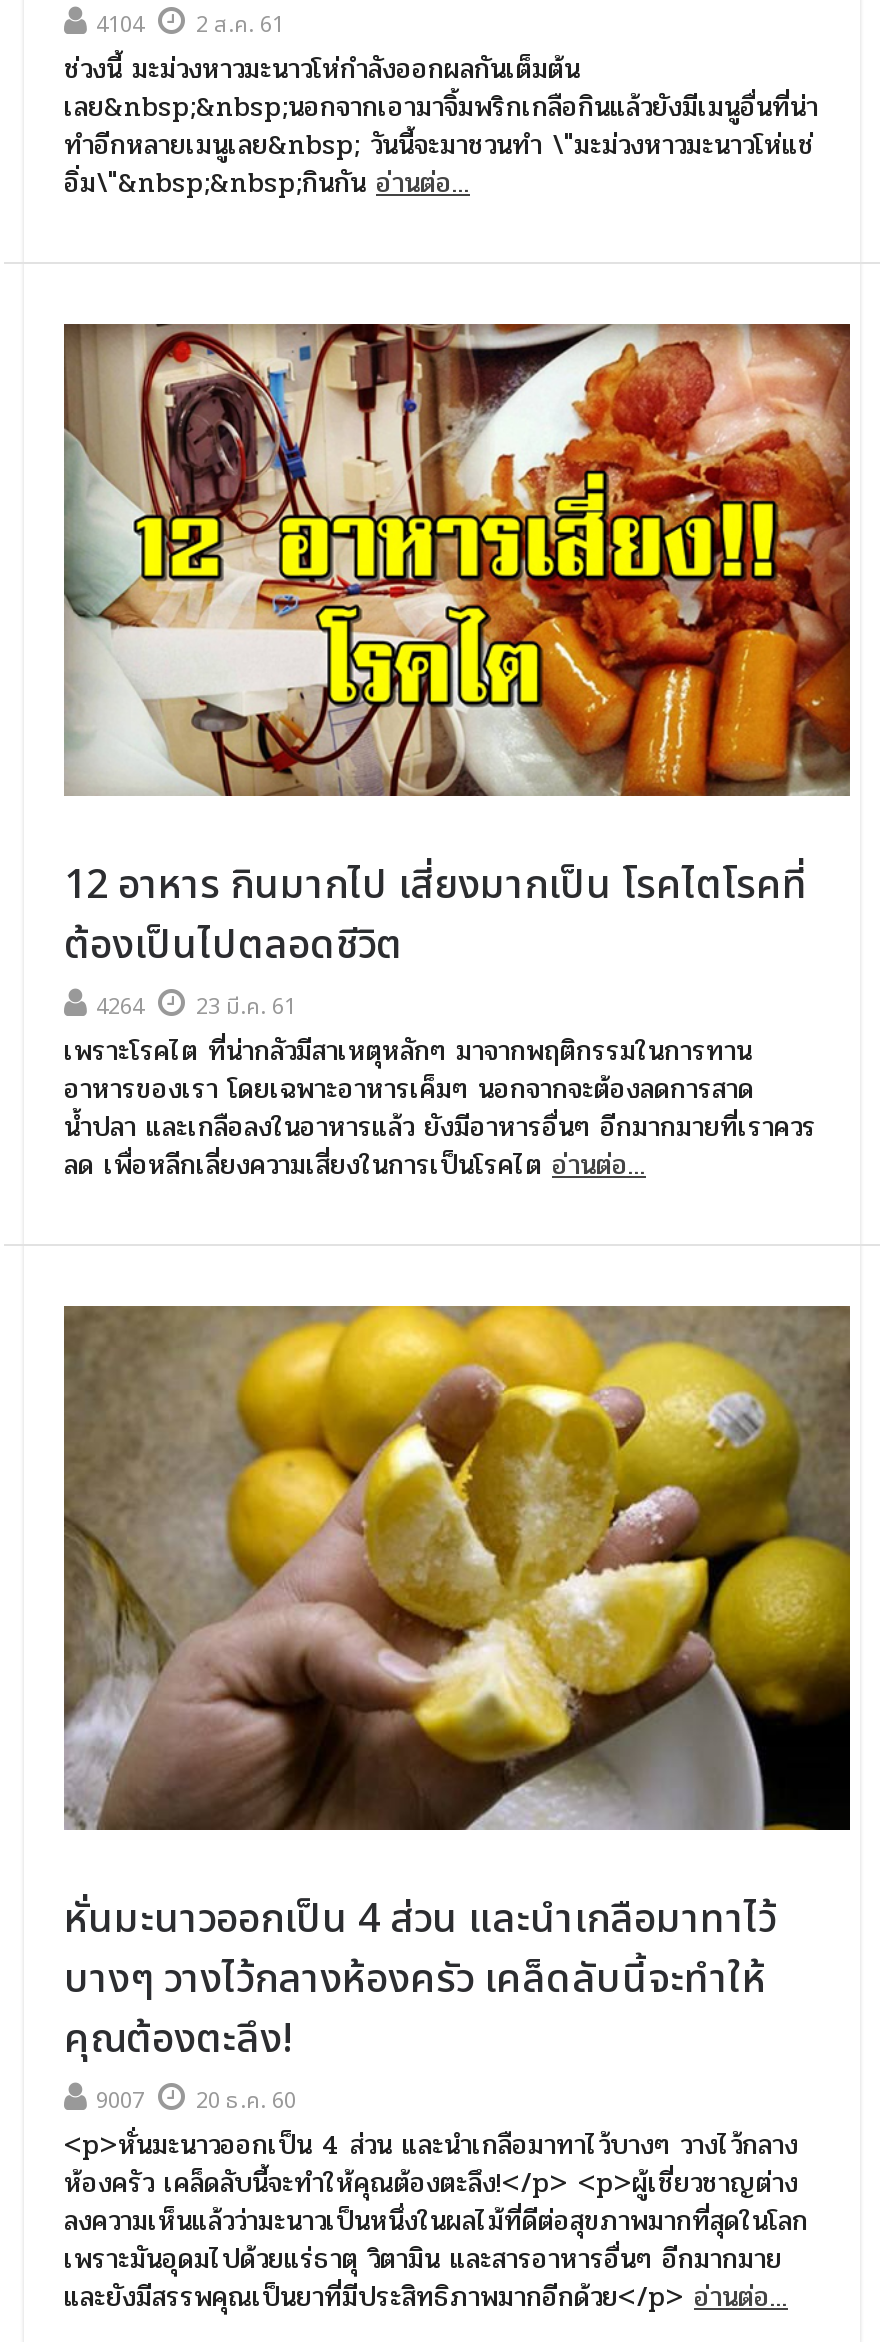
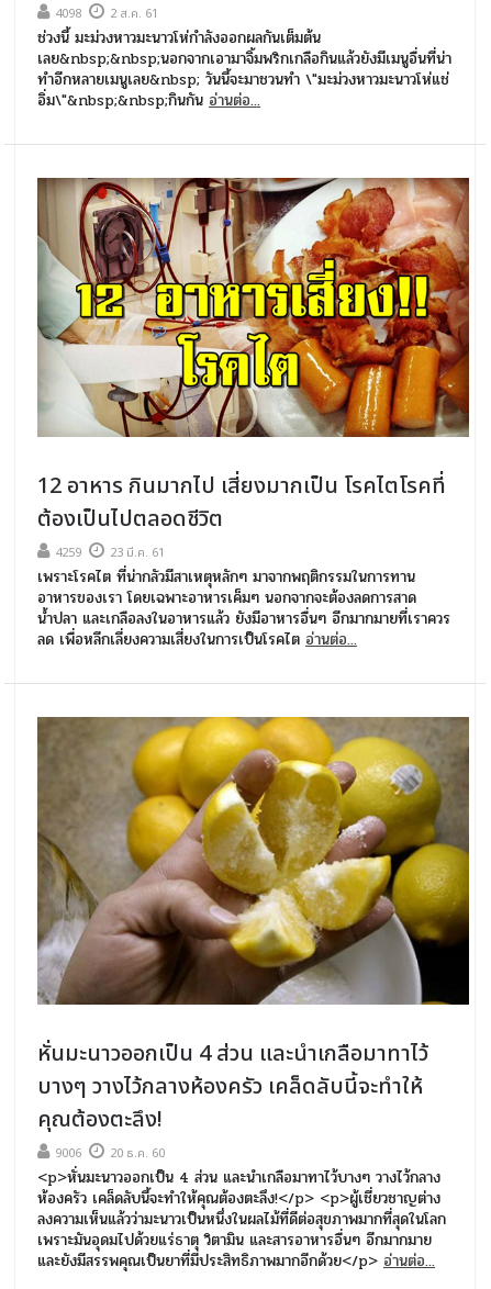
[96,8,284,42] 4104 2 ส.ค. 61 -> [55,5,158,23] 4098 2 ส.ค. 61
[96,990,296,1024] 4264 23 มี.ค. 61 -> [55,543,165,562] 4259 23 มี.ค. 61
[96,2084,296,2118] 9007 20 ธ.ค. 60 -> [55,1144,165,1163] 9006 20 ธ.ค. 60

